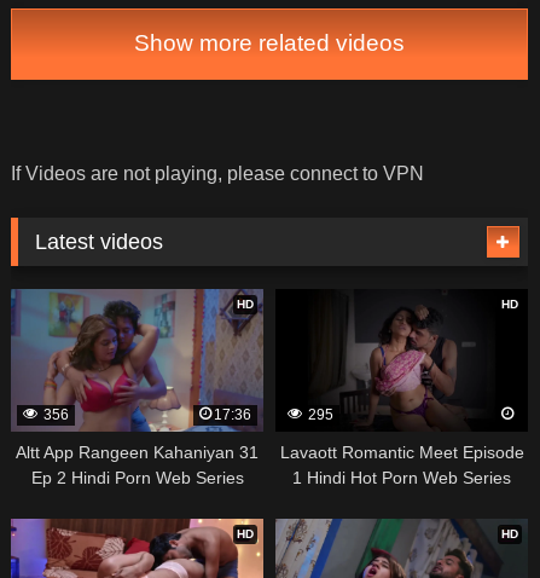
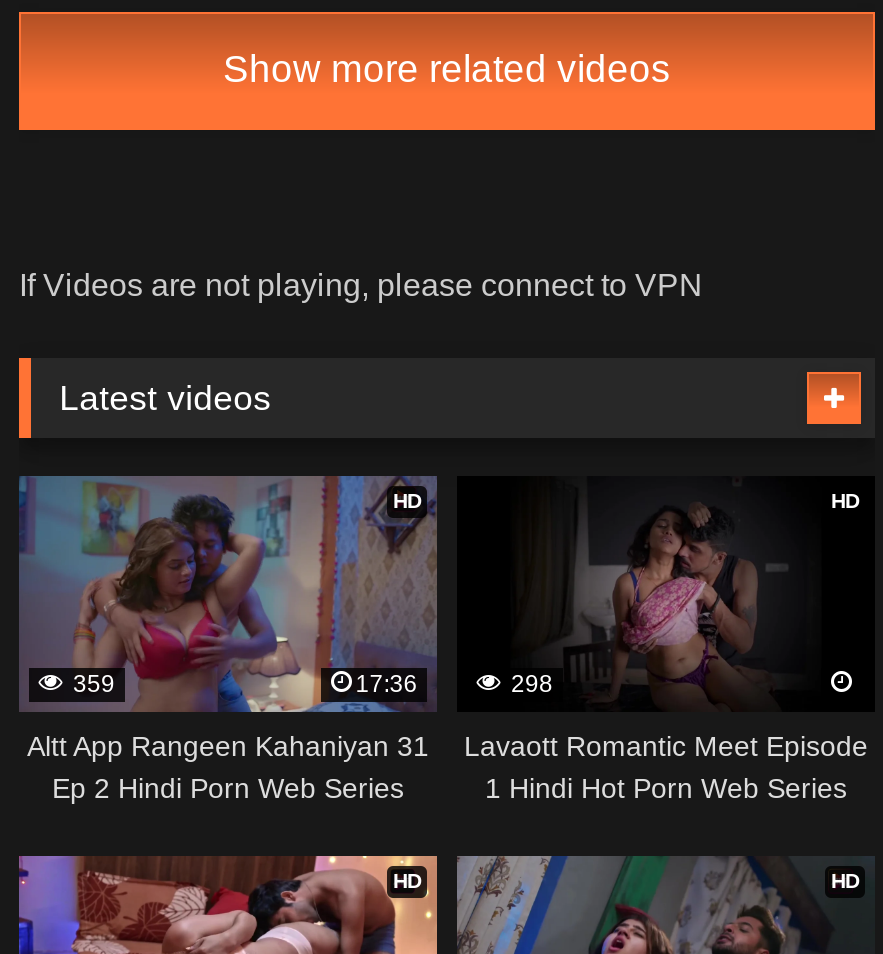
[40,407,69,424] 356 -> [67,671,115,699] 359
[304,407,333,424] 295 -> [505,671,553,699] 298

